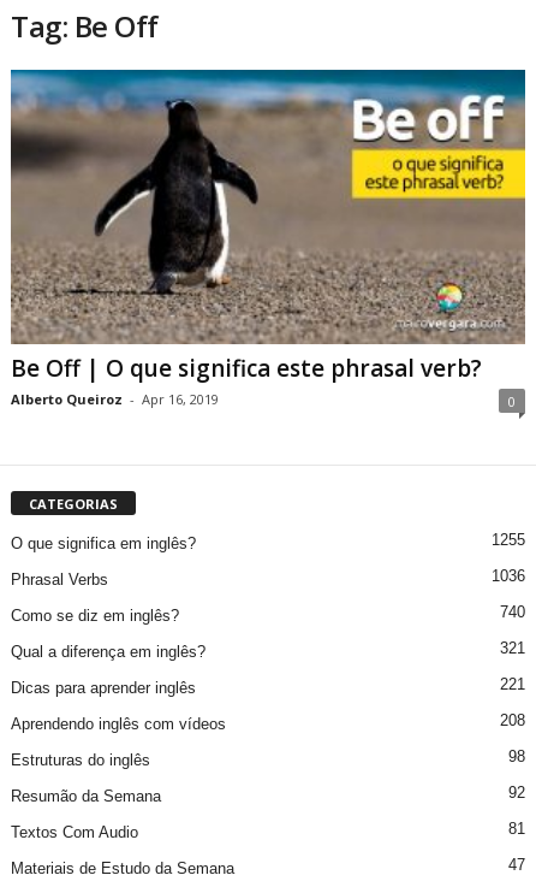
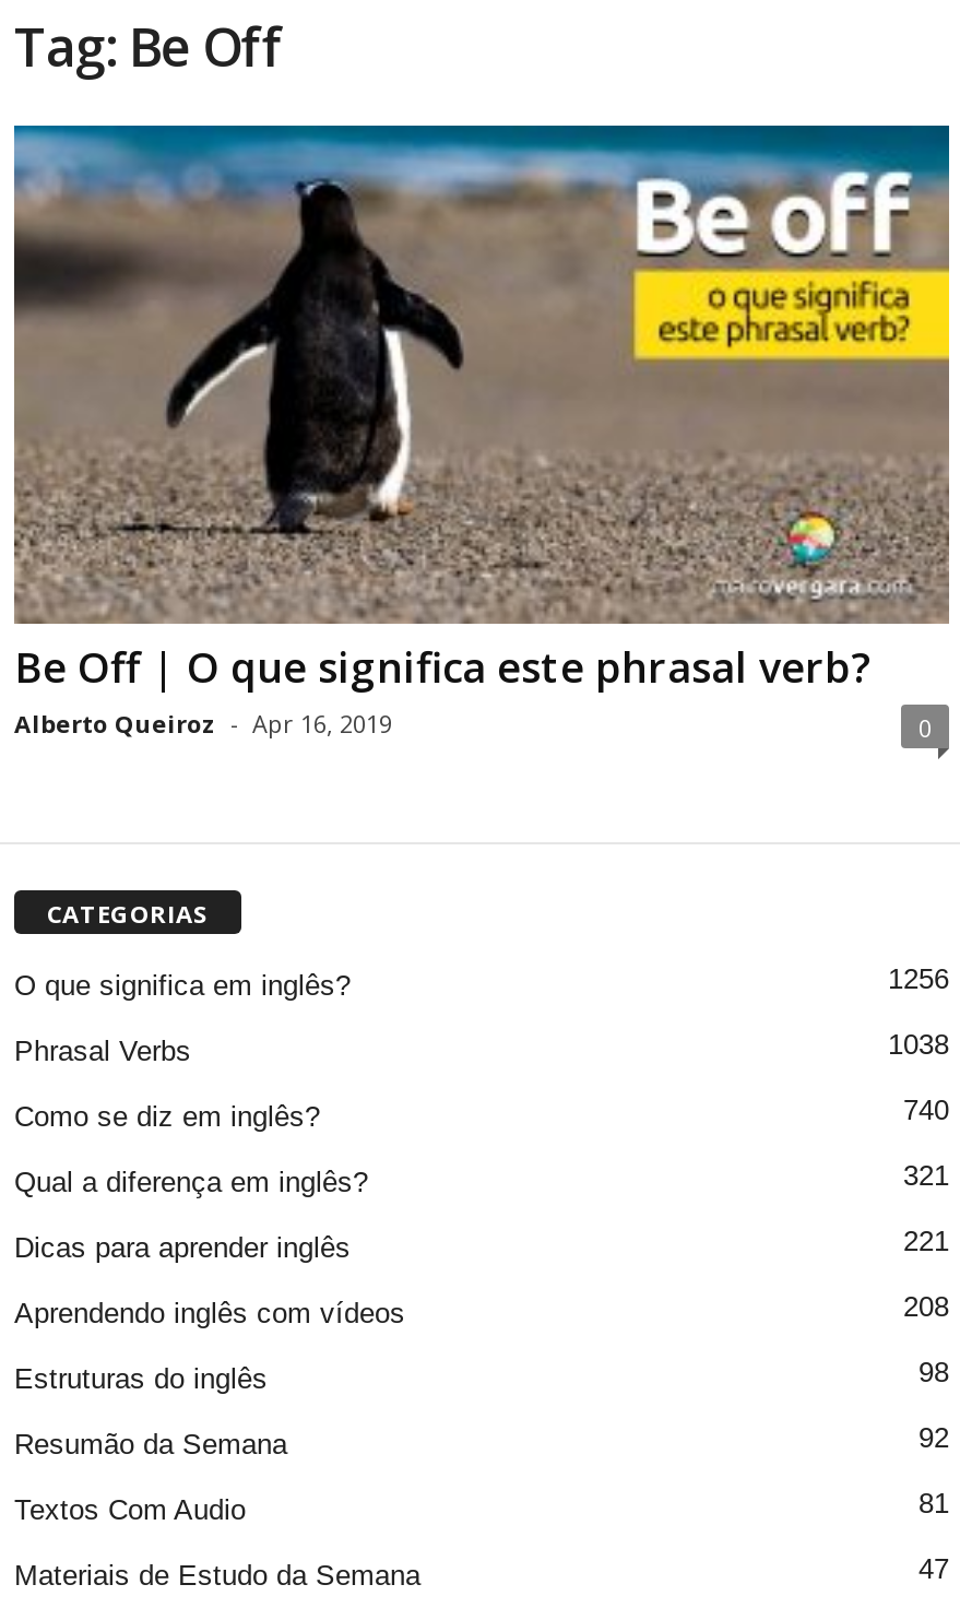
[492,531,525,549] 1255 -> [888,963,949,996] 1256
[492,567,525,585] 1036 -> [888,1028,949,1061] 1038

